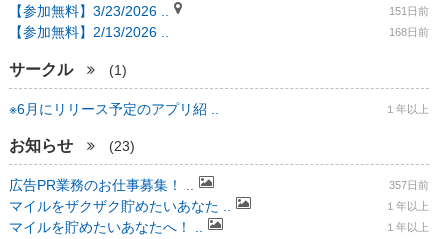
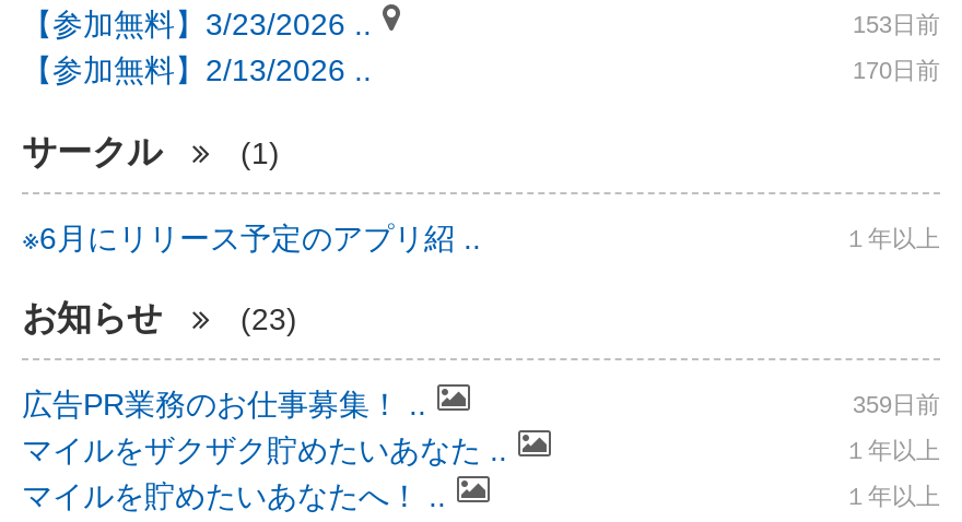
[389,5,429,17] 151日前 -> [853,11,940,38] 153日前
[389,26,429,38] 168日前 -> [853,57,940,83] 170日前
[389,179,429,191] 357日前 -> [853,391,940,417] 359日前

